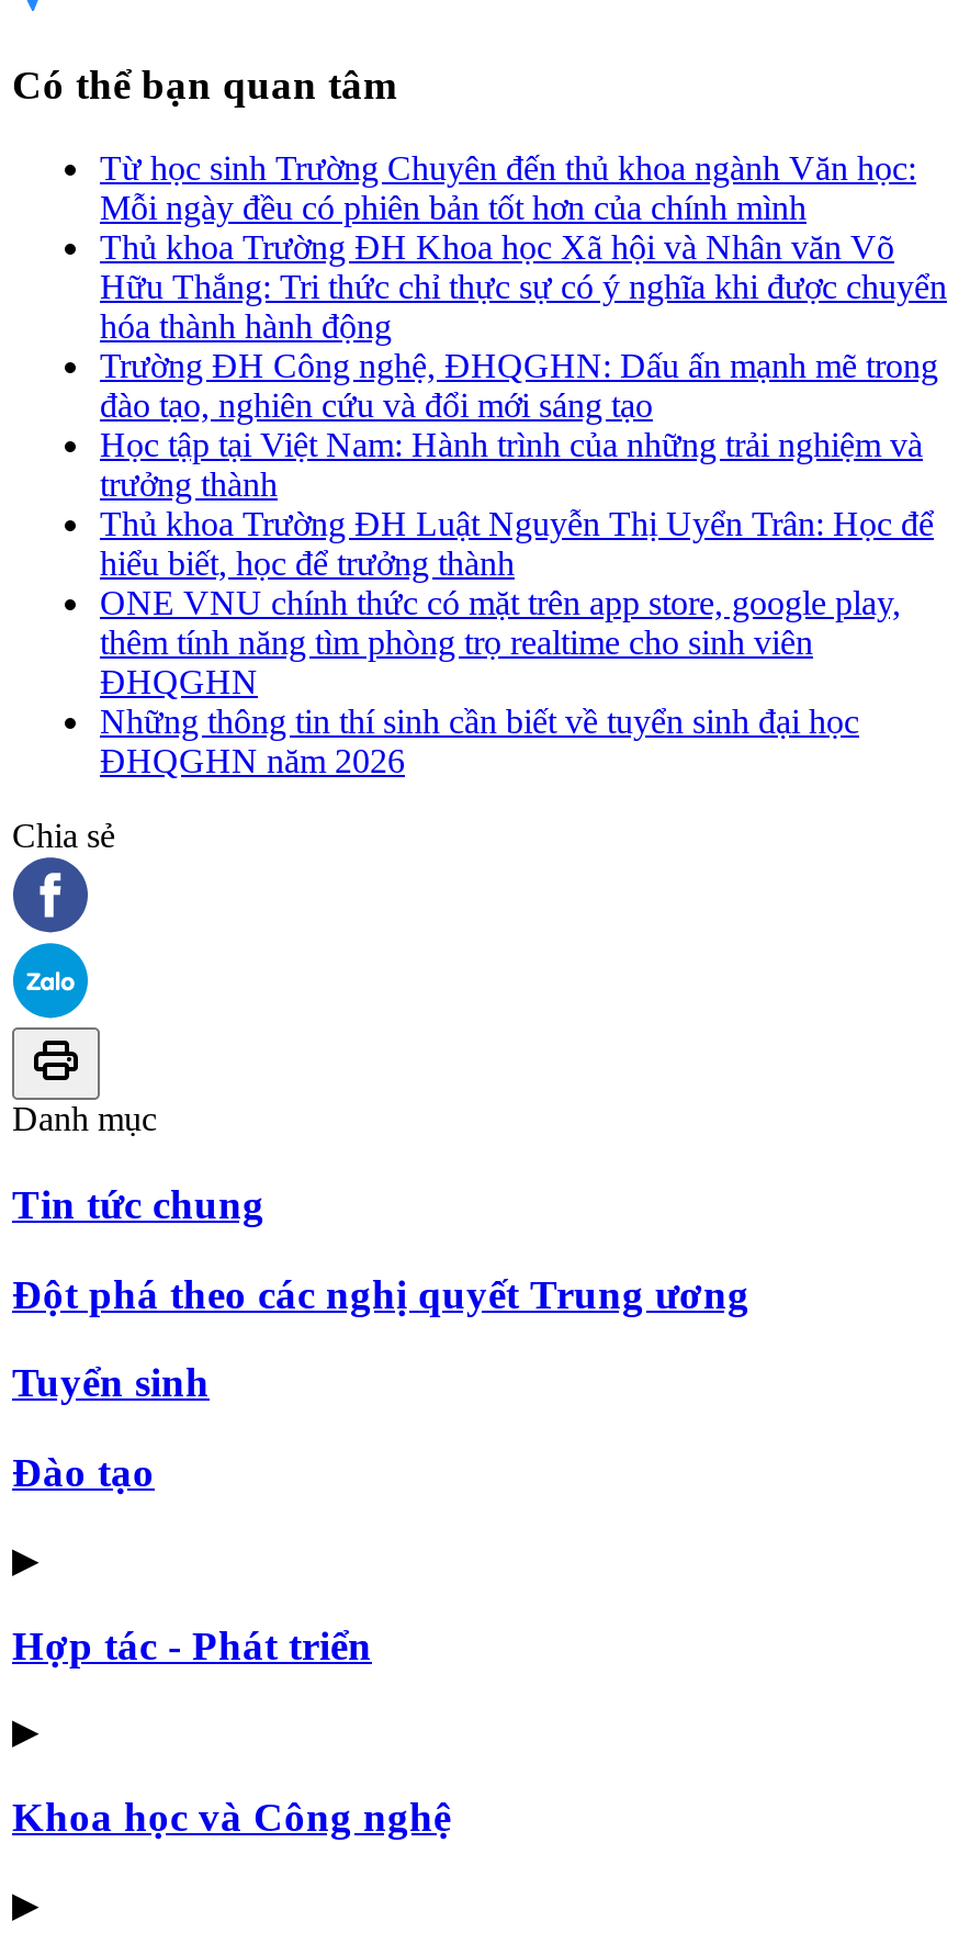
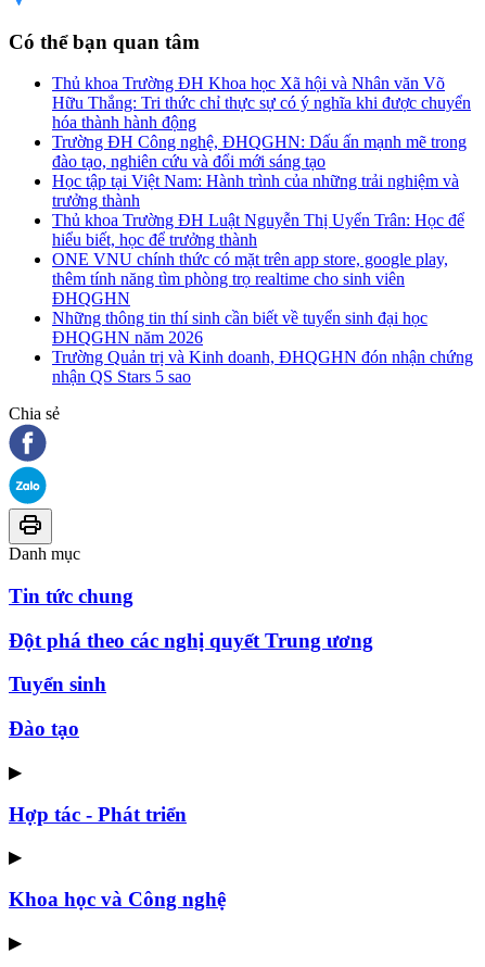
[100,150,916,227] Từ học sinh Trường Chuyên đến thủ khoa ngành Văn học: | Mỗi ngày đều có phiên bản tốt hơn của chính mình -> none
moved [100,229,947,780] -> [52,74,471,347]: Thủ khoa Trường ĐH Khoa học Xã hội và Nhân văn Võ | Hữu Thắng: Tri thức chỉ thực sự có ý nghĩa khi được chuyển | hóa thành hành động | ... | Những thông tin thí sinh cần biết về tuyển sinh đại học | ĐHQGHN năm 2026
none -> [52,348,473,386] Trường Quản trị và Kinh doanh, ĐHQGHN đón nhận chứng | nhận QS Stars 5 sao

